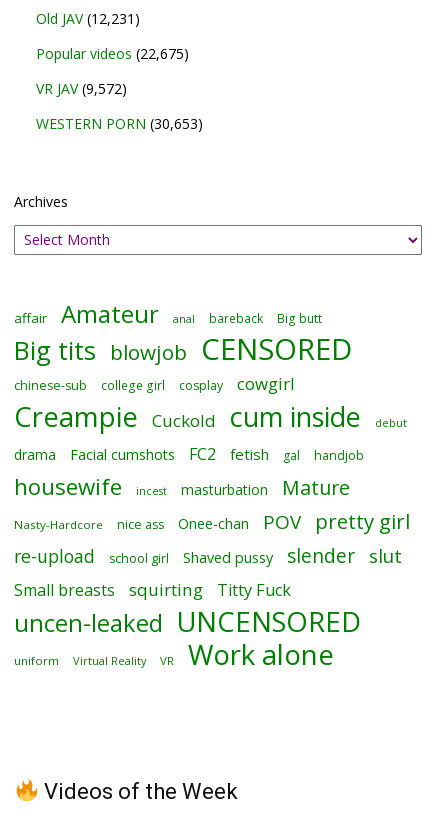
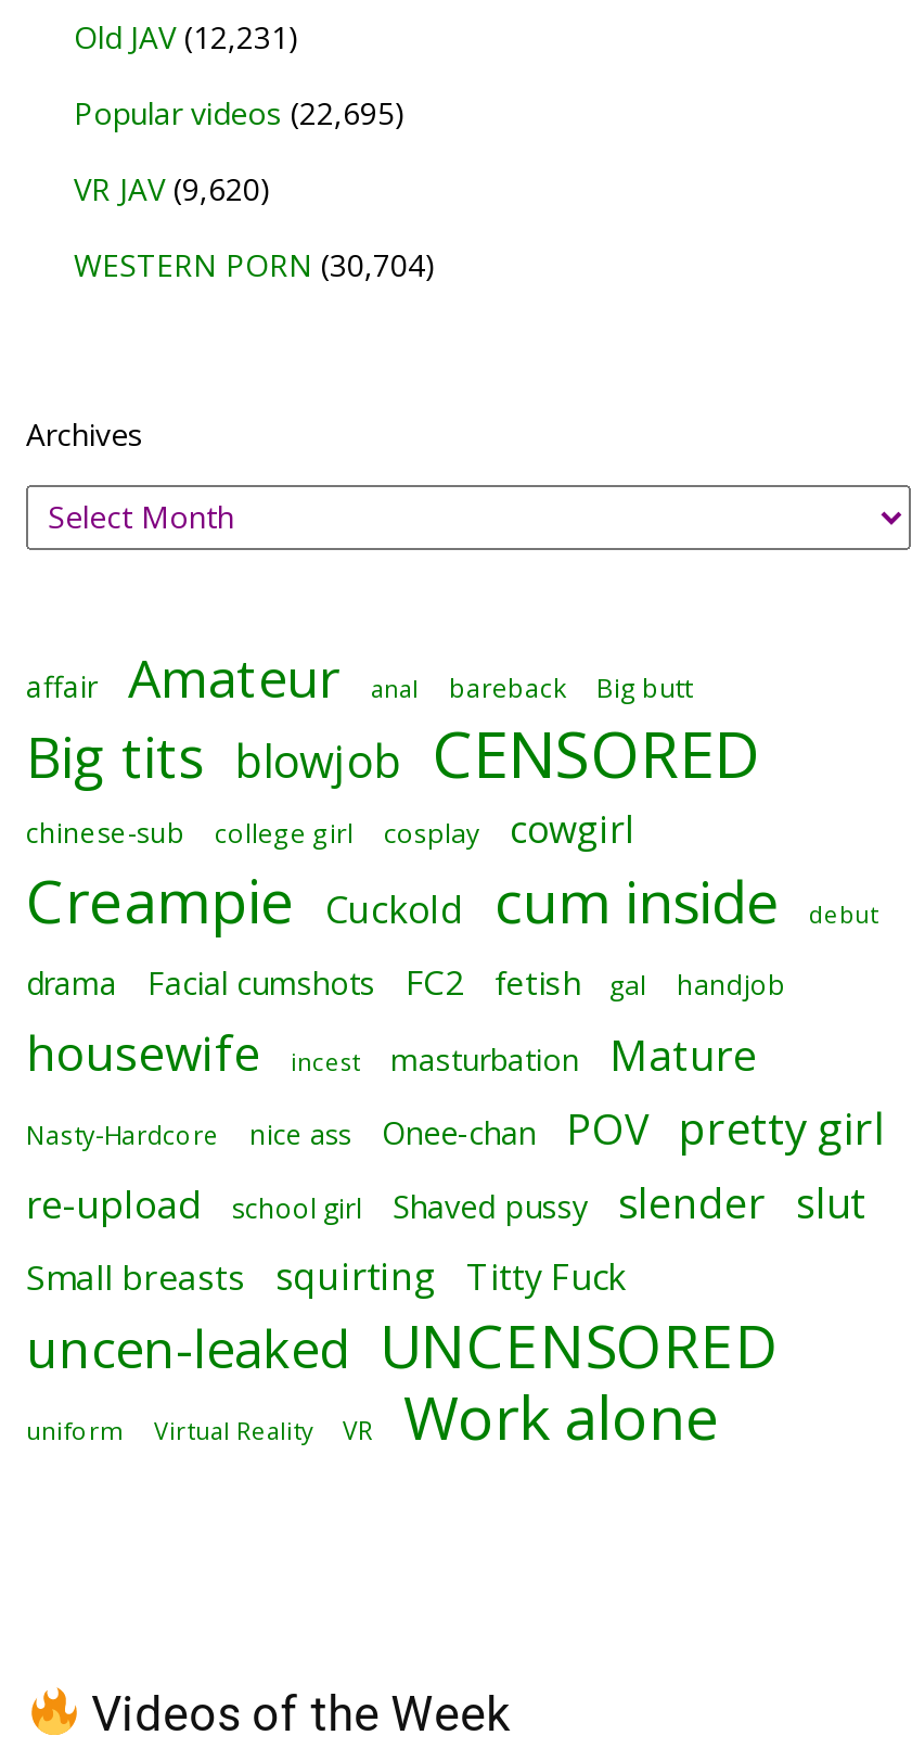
[36,44,189,63] Popular videos (22,675) -> [74,91,406,133] Popular videos (22,695)
[36,79,127,98] VR JAV (9,572) -> [74,167,271,209] VR JAV (9,620)
[36,114,203,133] WESTERN PORN (30,653) -> [74,243,436,284] WESTERN PORN (30,704)

